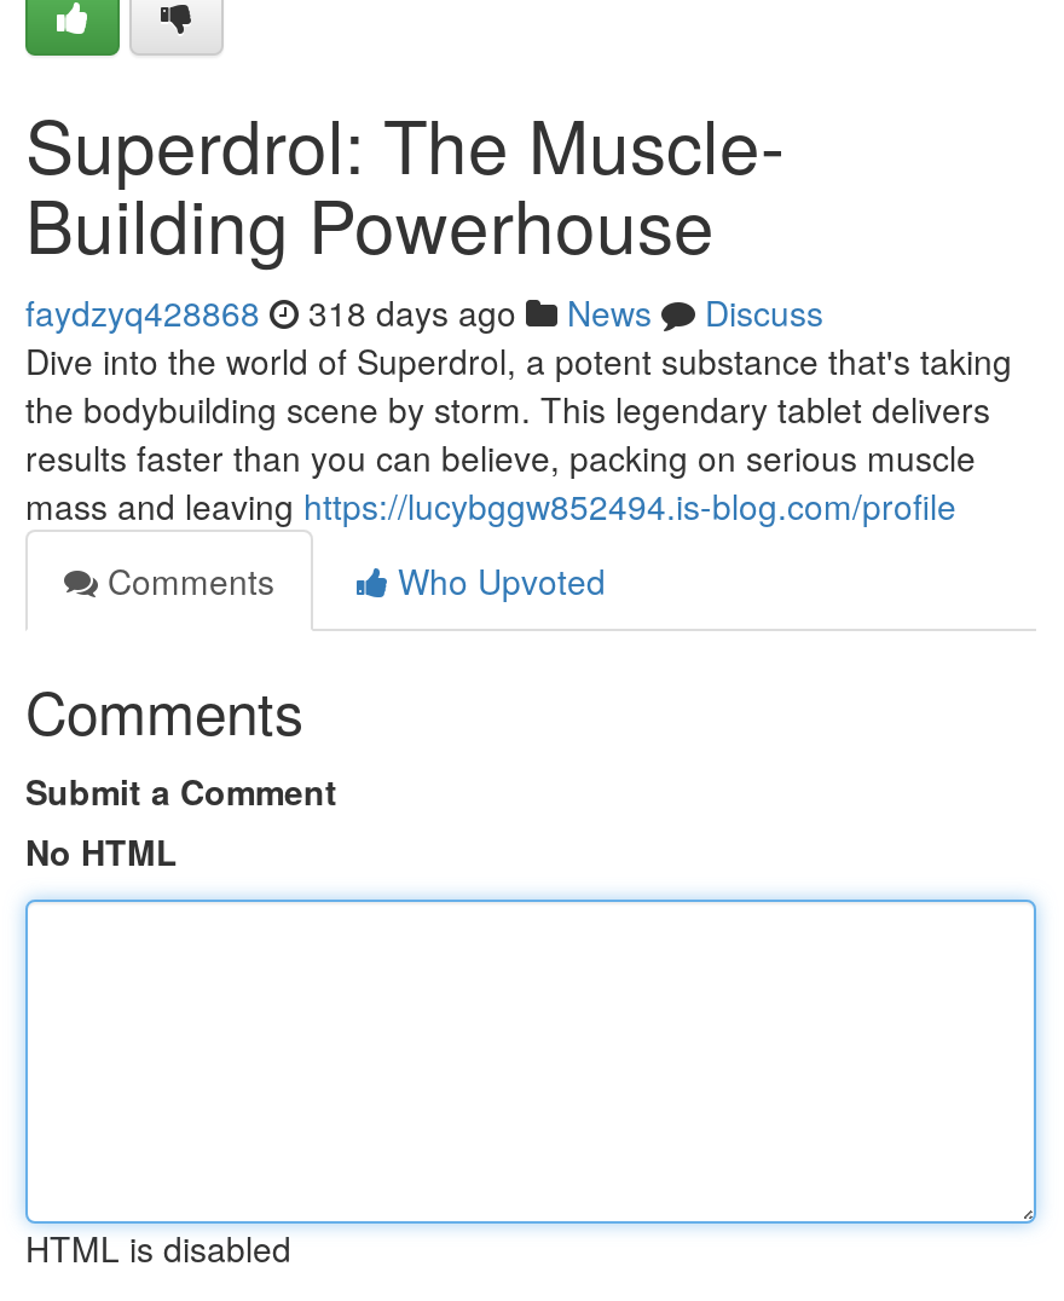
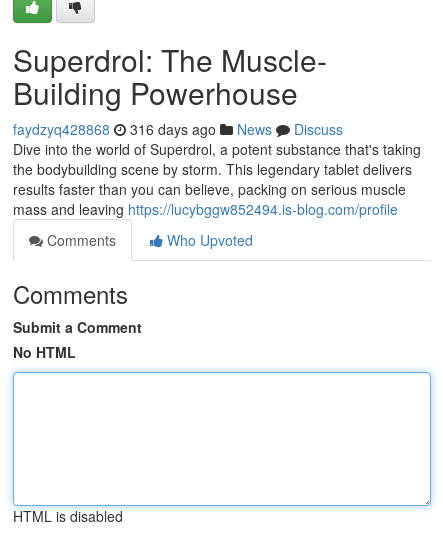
[25,288,823,336] faydzyq428868 318 days ago News Discuss -> [13,119,343,139] faydzyq428868 316 days ago News Discuss

